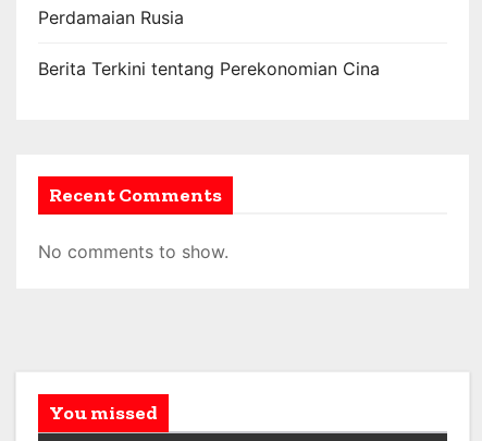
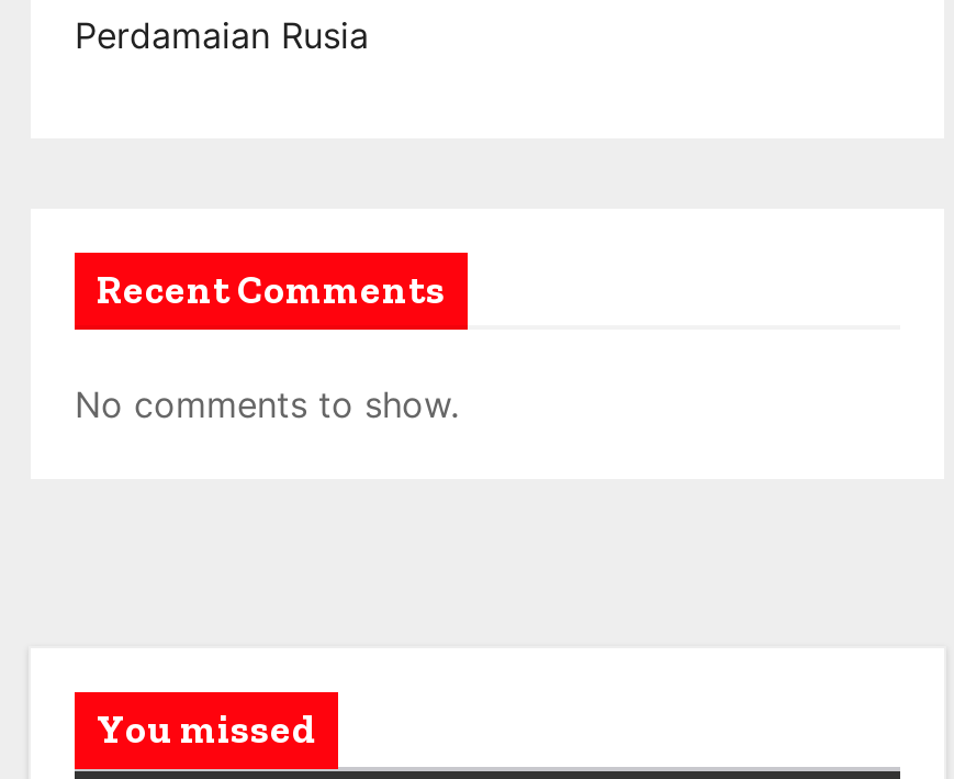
[38,58,380,80] Berita Terkini tentang Perekonomian Cina -> none

